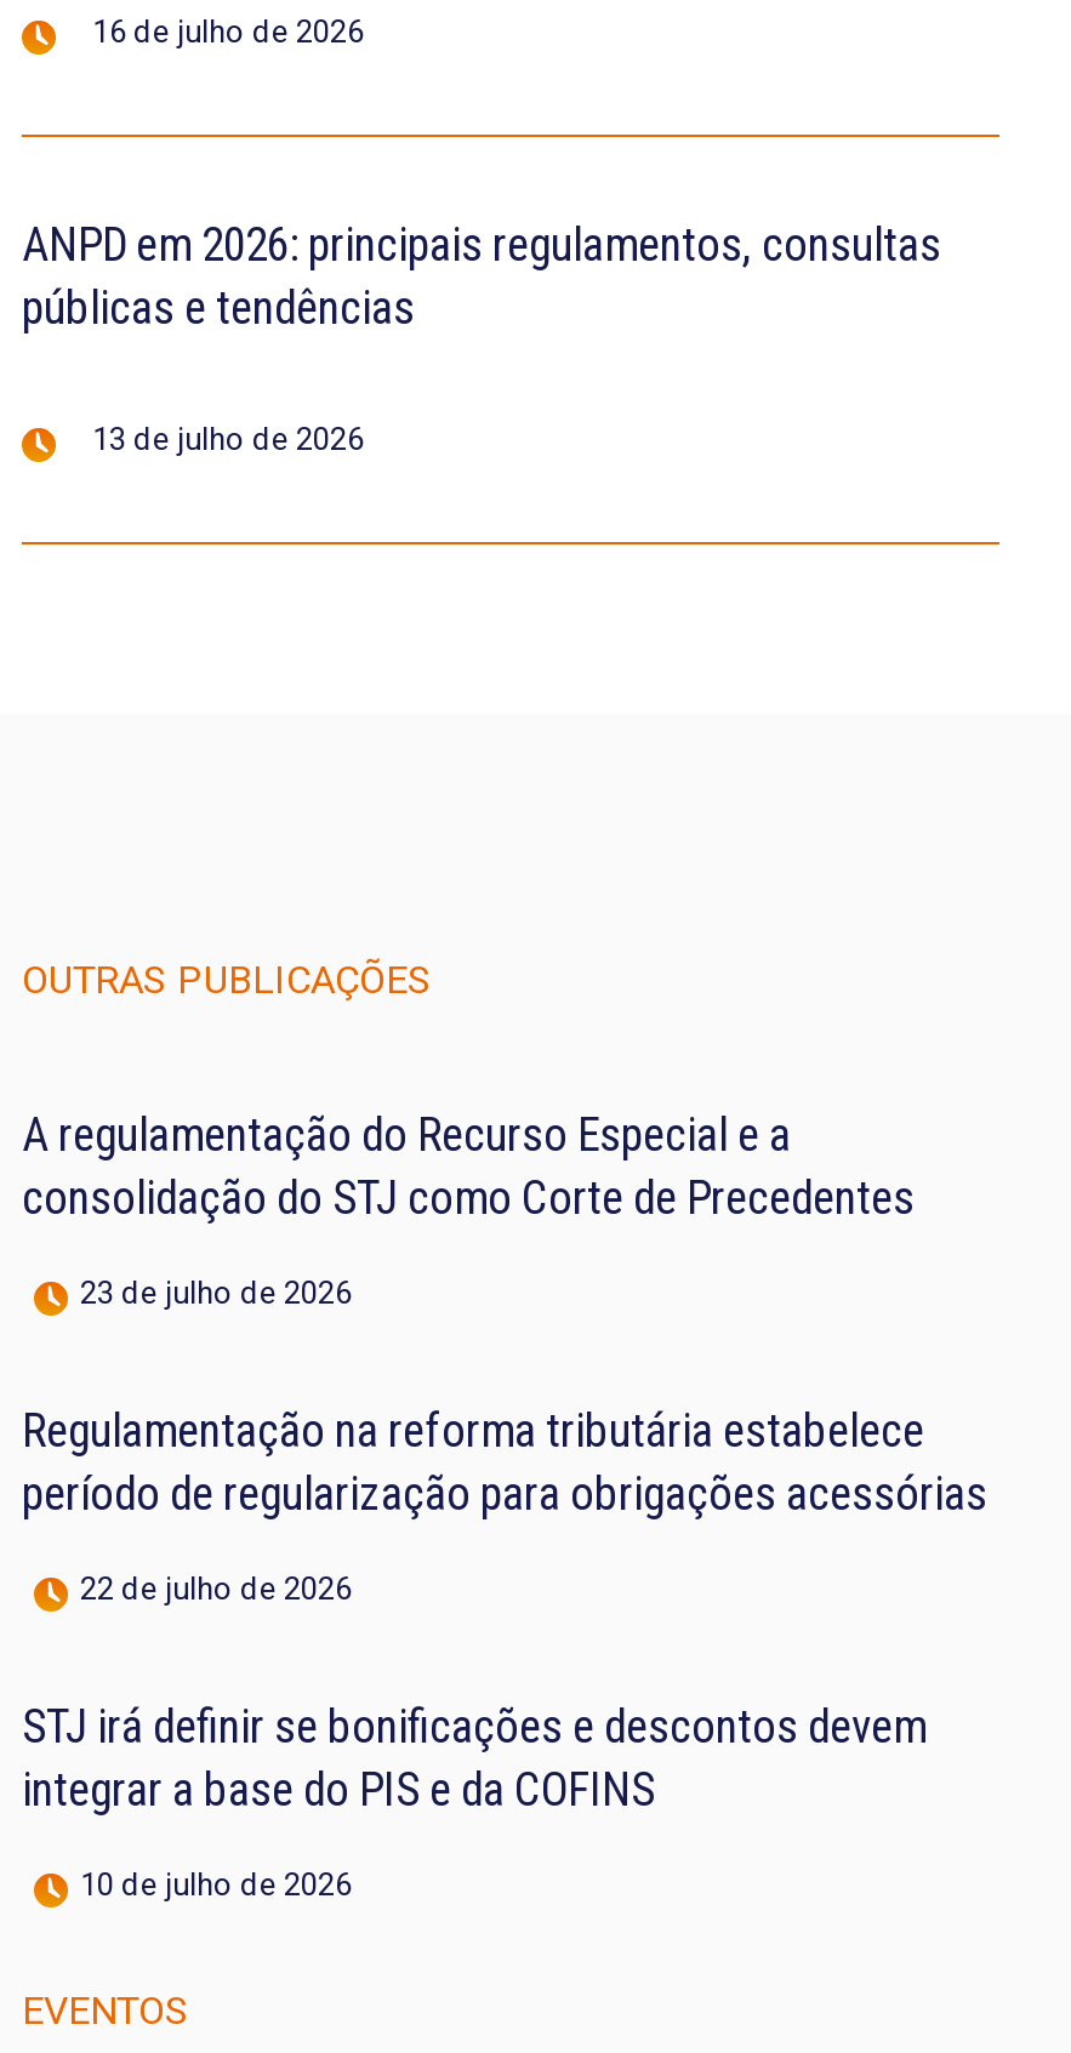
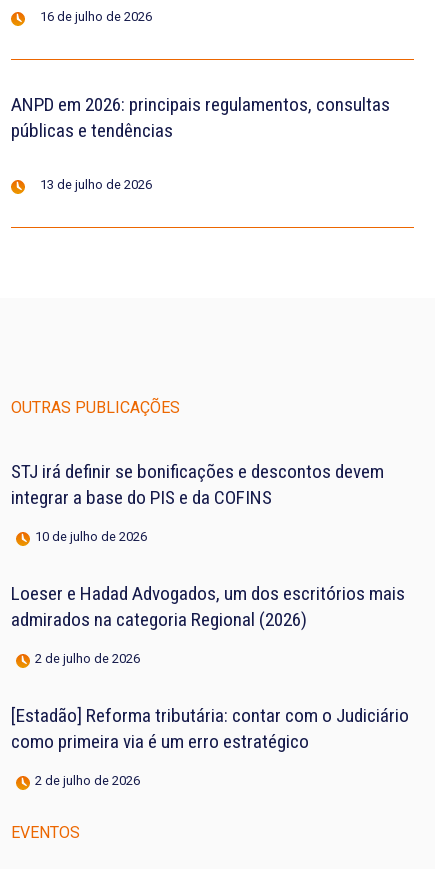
[22,1107,987,1606] A regulamentação do Recurso Especial e a | consolidação do STJ como Corte de Precedentes | 23 de julho de 2026 | Regulamentação na reforma tributária estabelece | período de regularização para obrigações acessórias | 22 de julho de 2026 -> none
moved [22,1698,927,1902] -> [11,460,384,544]: STJ irá definir se bonificações e descontos devem | integrar a base do PIS e da COFINS | 10 de julho de 2026
none -> [11,582,409,788] Loeser e Hadad Advogados, um dos escritórios mais | admirados na categoria Regional (2026) | 2 de julho de 2026 | [Estadão] Reforma tributária: contar com o Judiciário | como primeira via é um erro estratégico | 2 de julho de 2026

